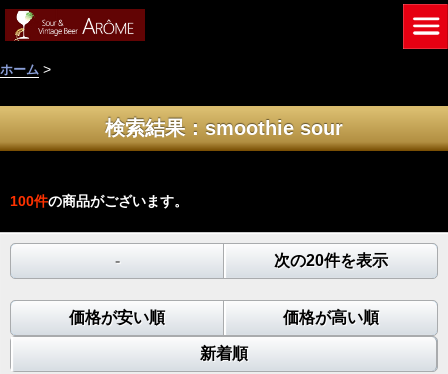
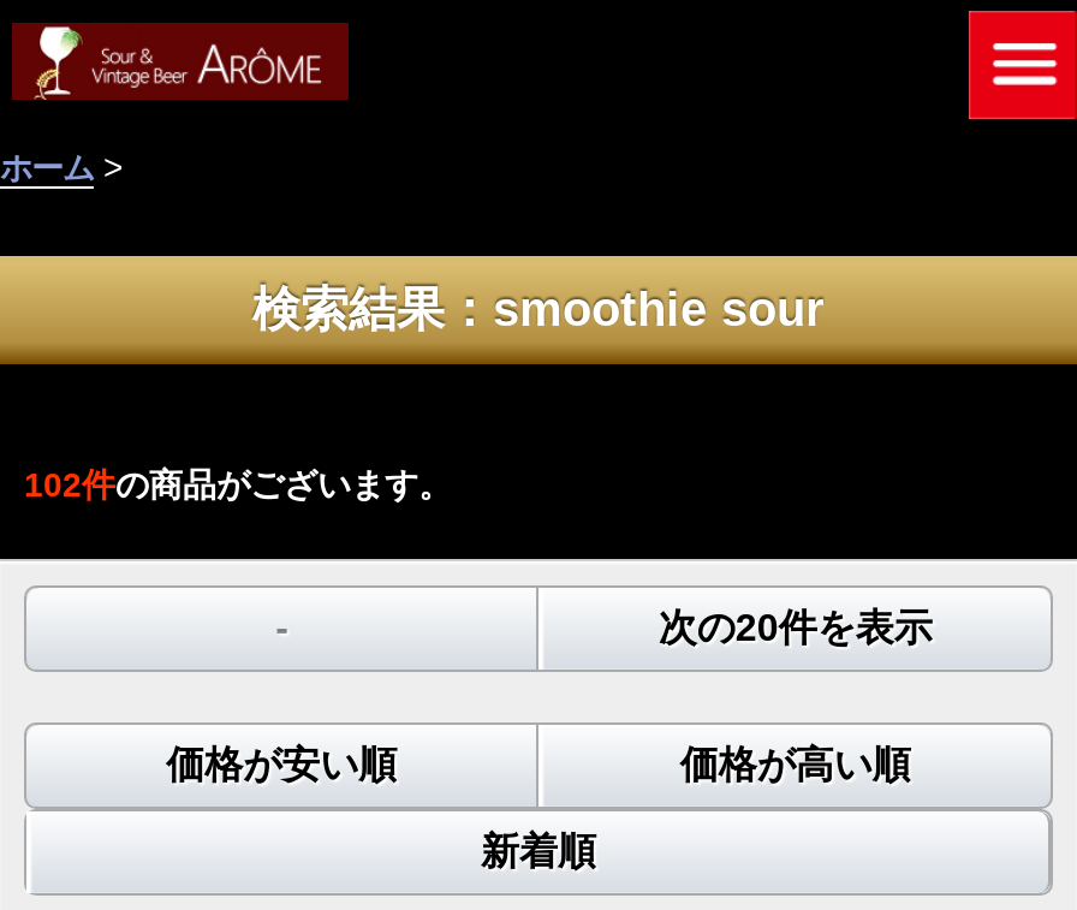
[10,193,188,209] 100件の商品がございます。 -> [24,465,452,504] 102件の商品がございます。

